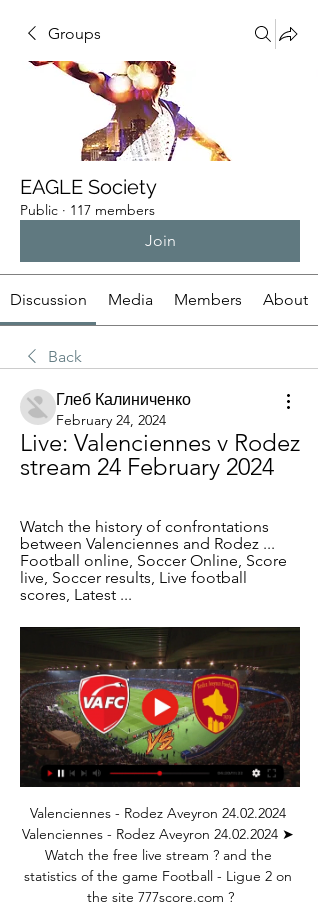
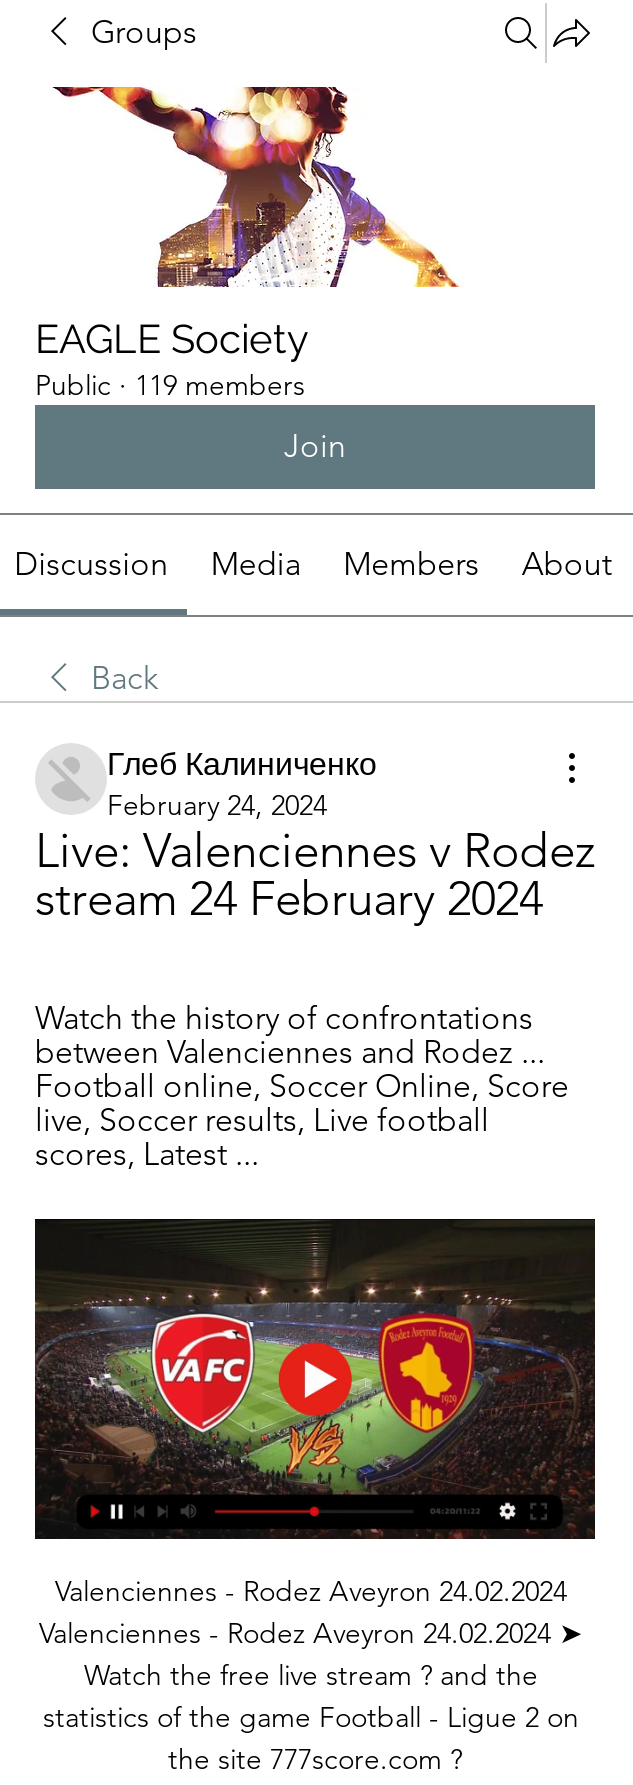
[20,201,155,219] Public · 117 members -> [35,367,305,403] Public · 119 members

